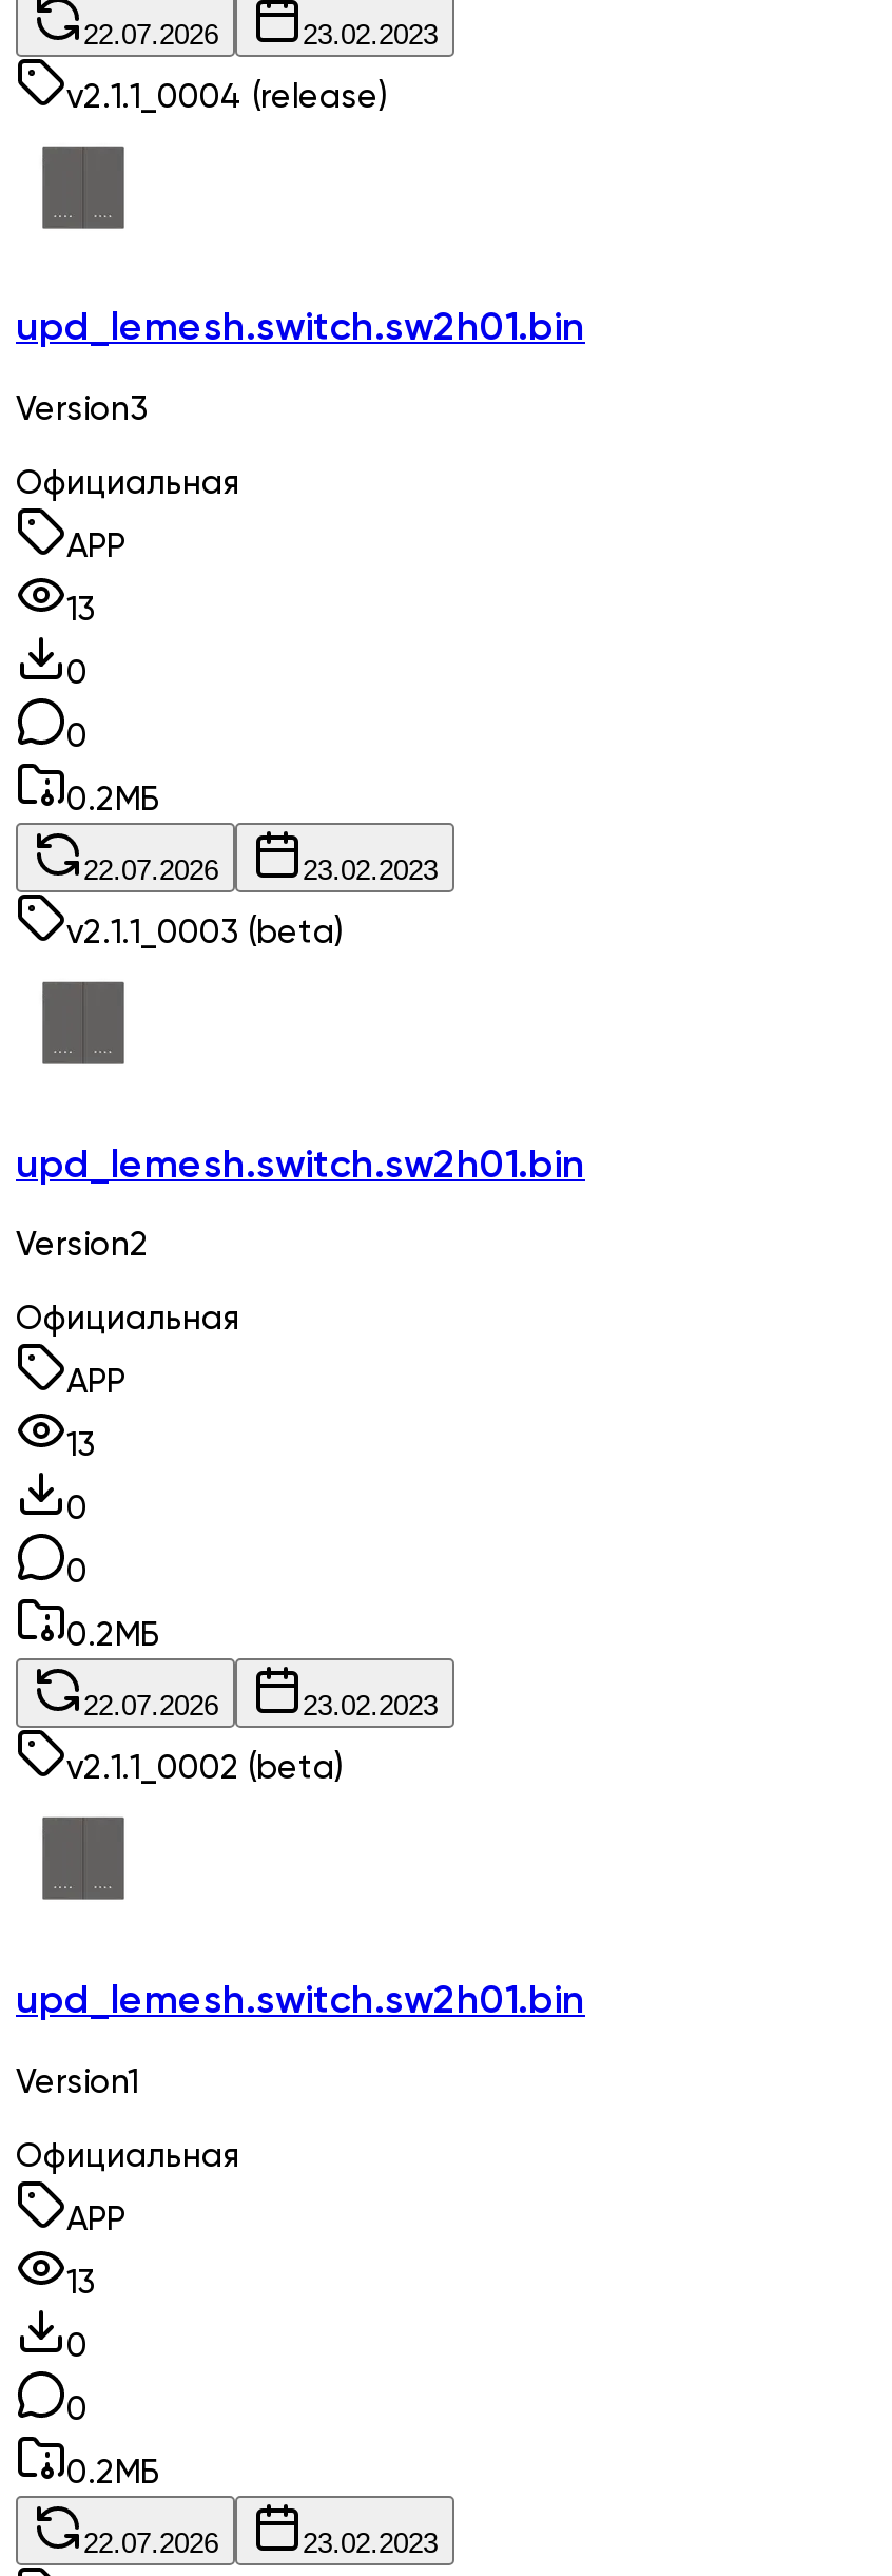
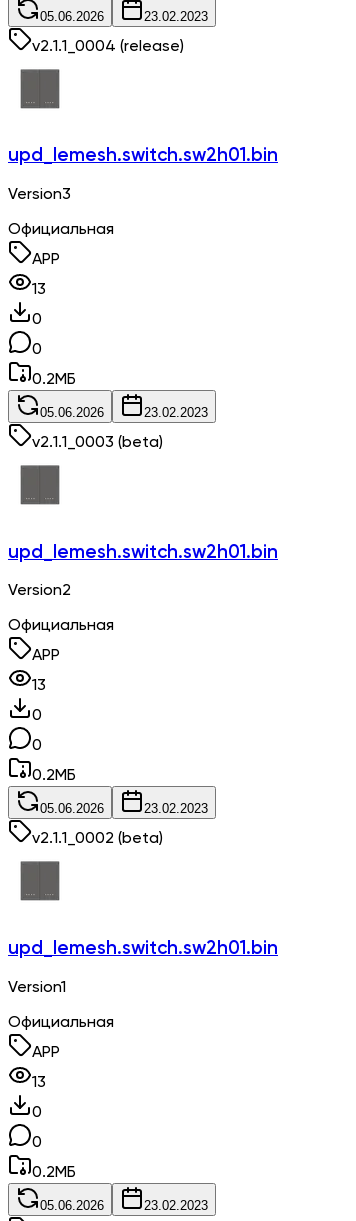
[83,18,218,50] 22.07.2026 -> [40,9,104,24] 05.06.2026
[83,854,218,886] 22.07.2026 -> [40,405,104,420] 05.06.2026
[83,1691,218,1723] 22.07.2026 -> [40,801,104,816] 05.06.2026
[83,2527,218,2559] 22.07.2026 -> [40,1198,104,1213] 05.06.2026

